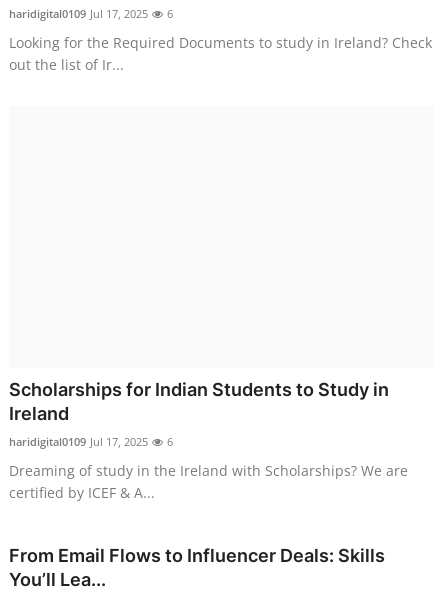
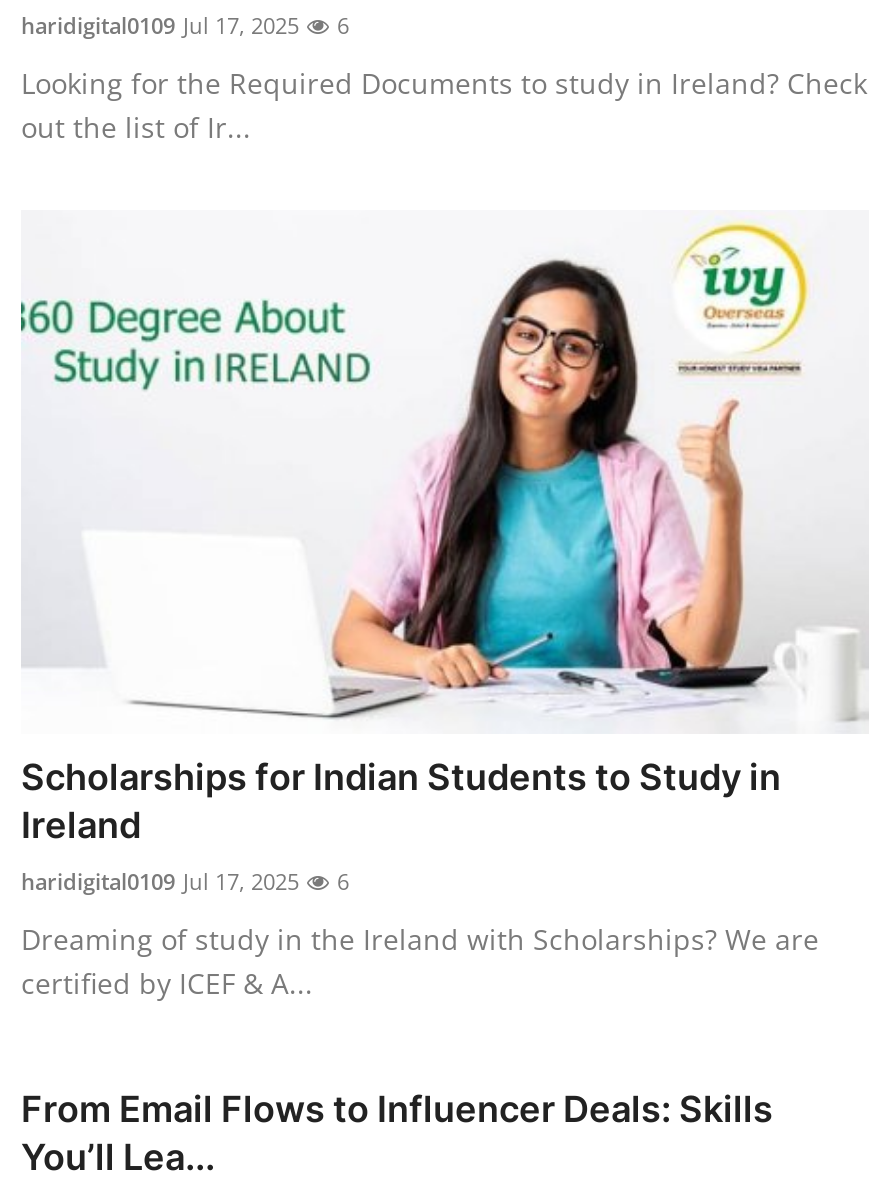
none -> [19,220,867,724] [image]

